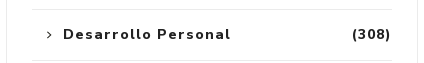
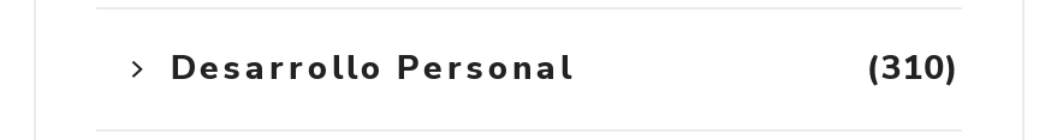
[352,25,392,44] (308) -> [866,45,962,90] (310)

